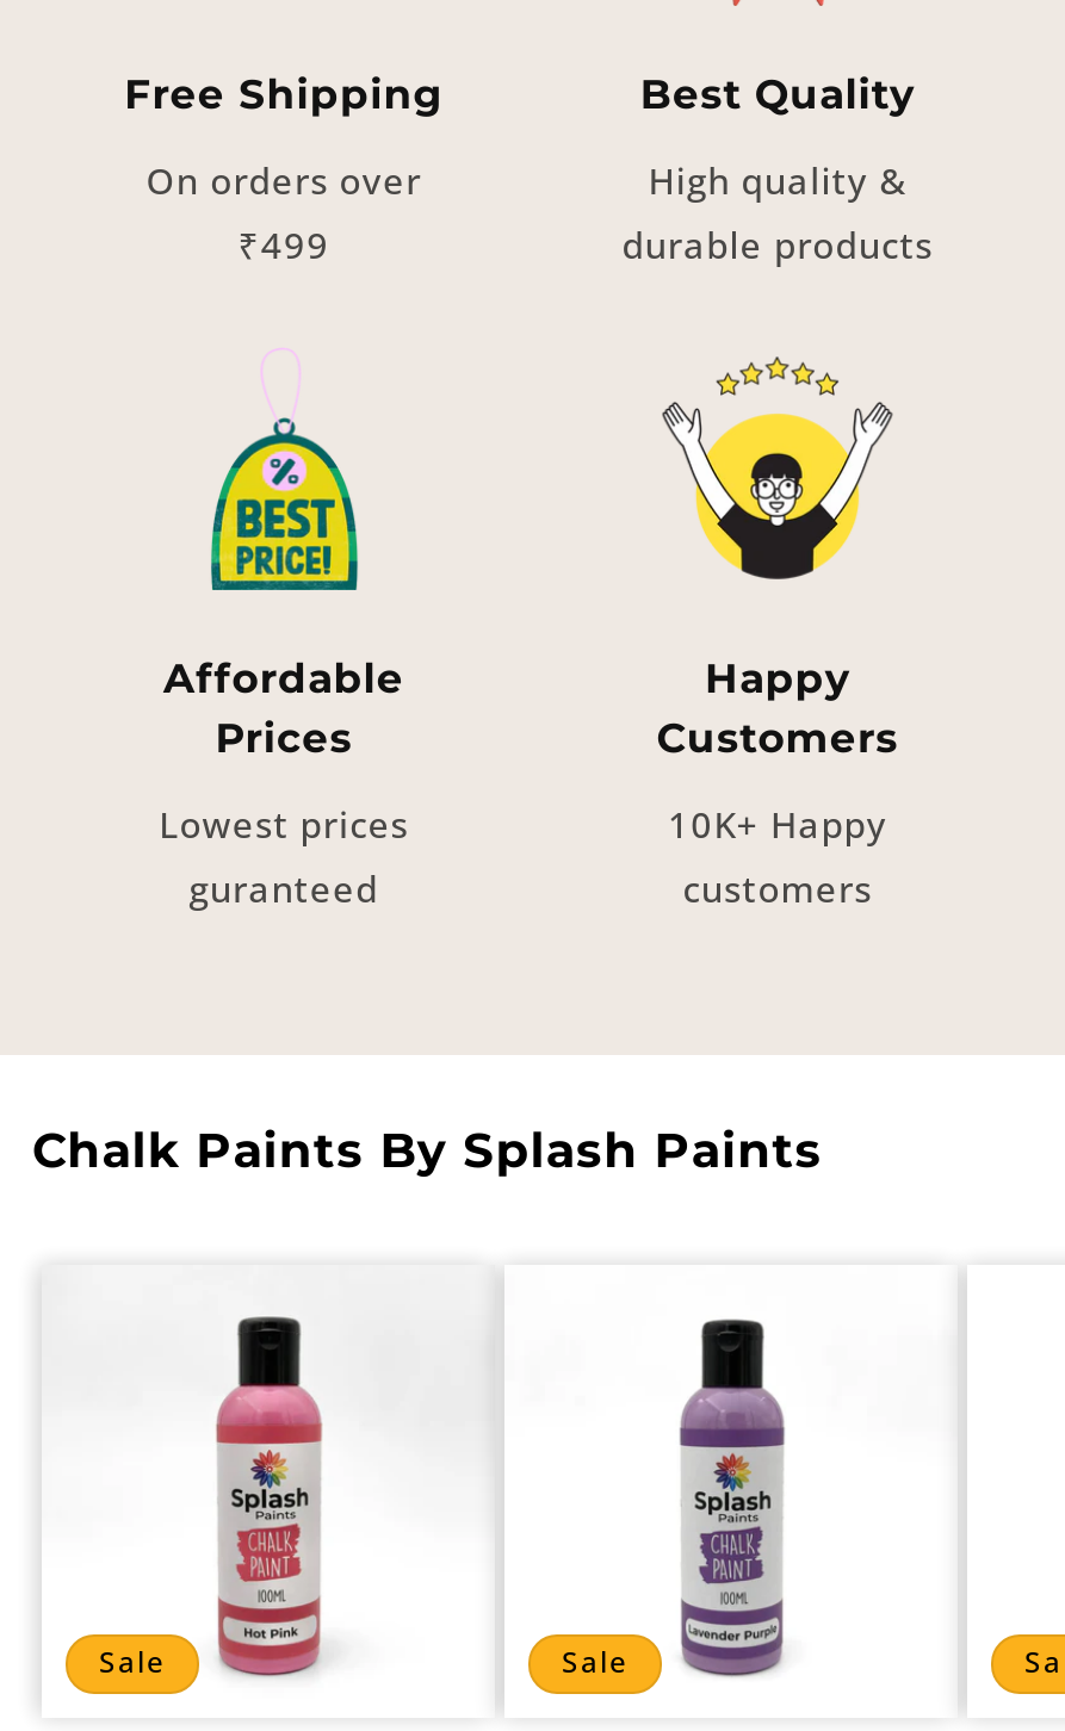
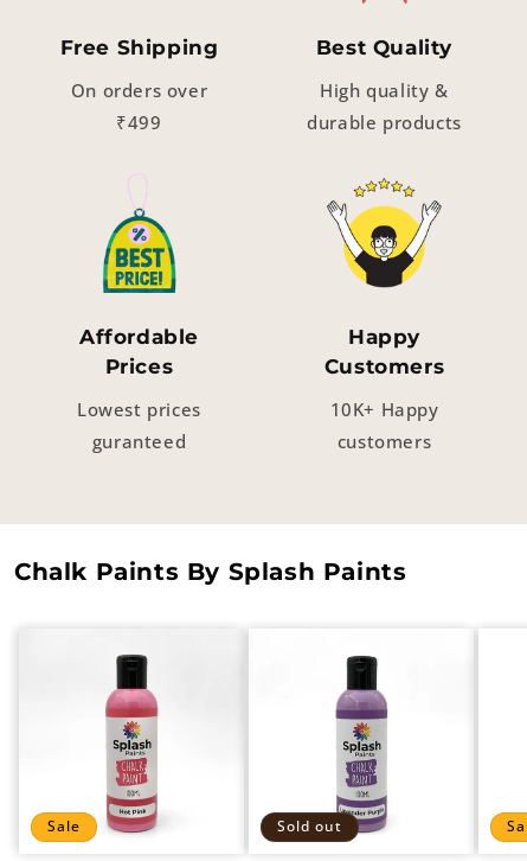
[562,1640,629,1681] Sale -> [277,816,342,836] Sold out

